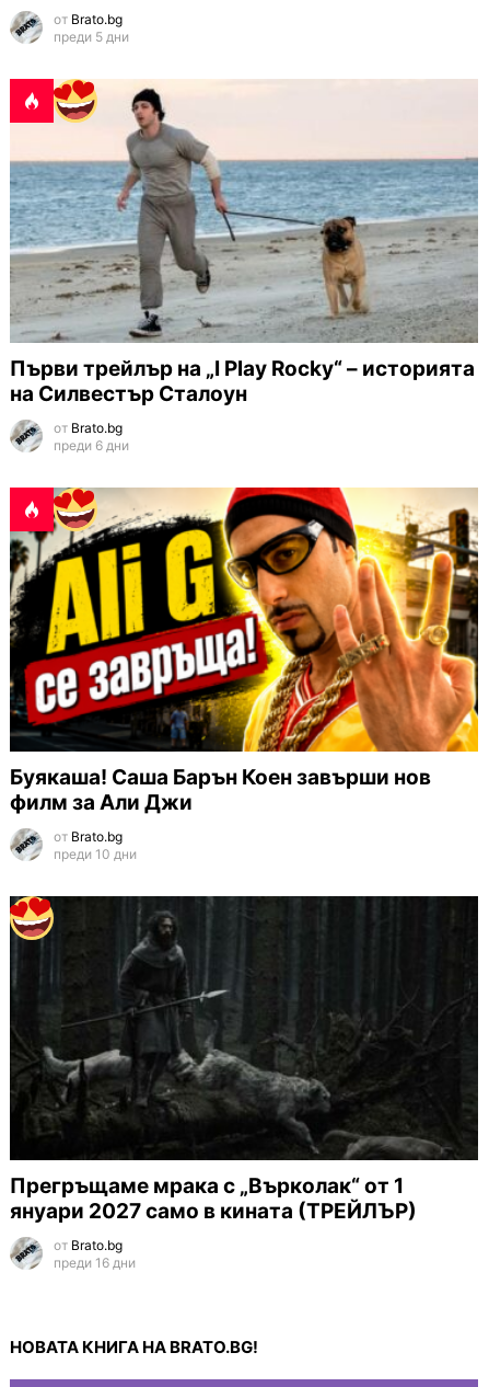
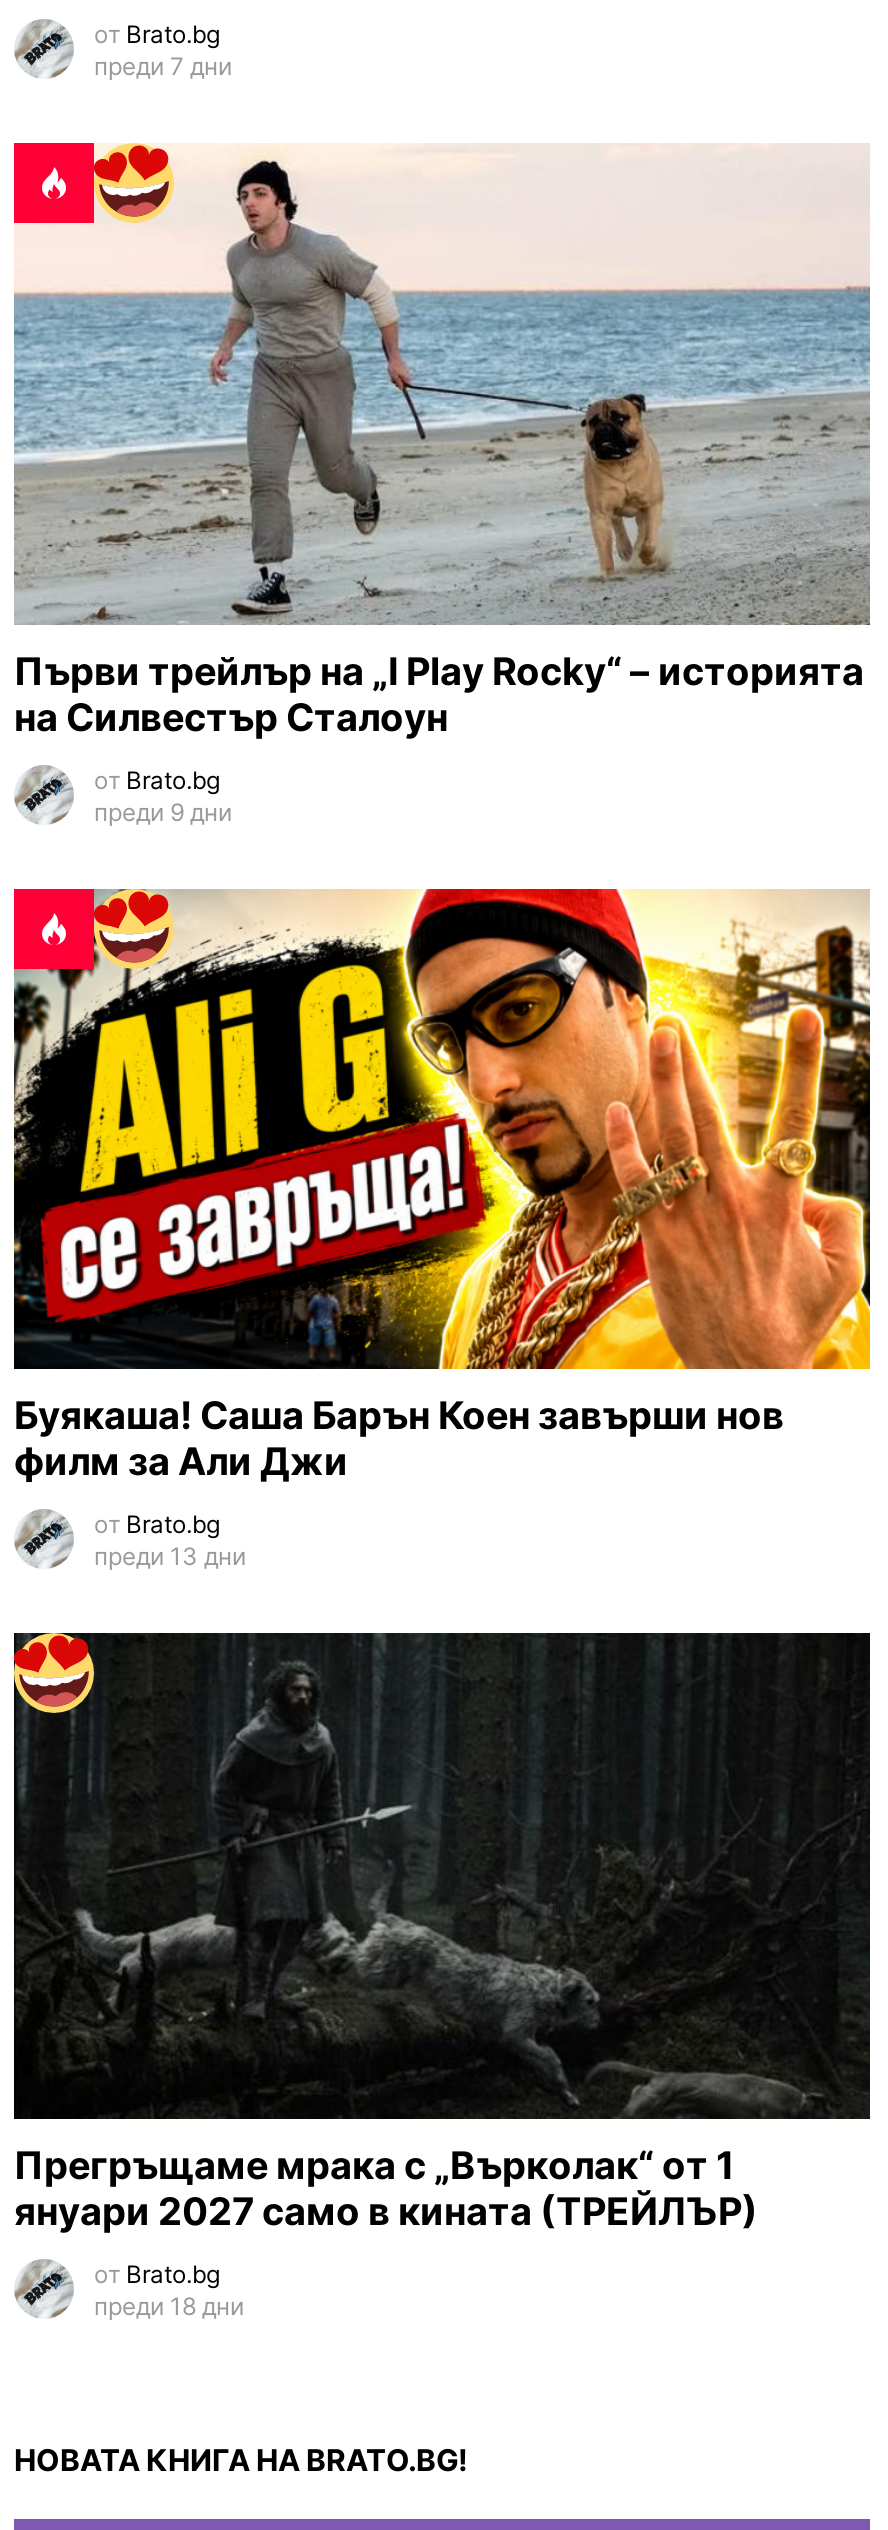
[54,28,129,44] преди 5 дни -> [94,51,232,81] преди 7 дни
[54,437,129,453] преди 6 дни -> [94,796,232,826] преди 9 дни
[54,845,137,862] преди 10 дни -> [94,1541,246,1571] преди 13 дни
[54,1254,136,1271] преди 16 дни -> [94,2290,244,2320] преди 18 дни

